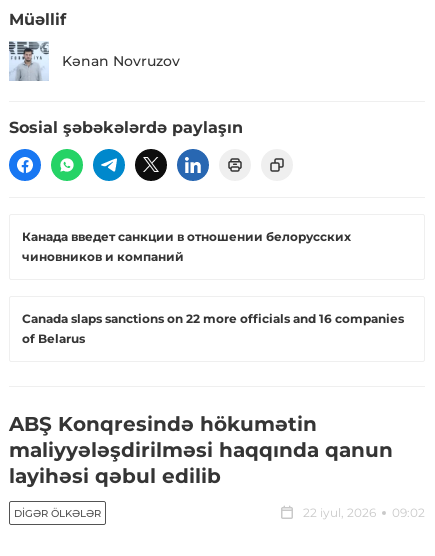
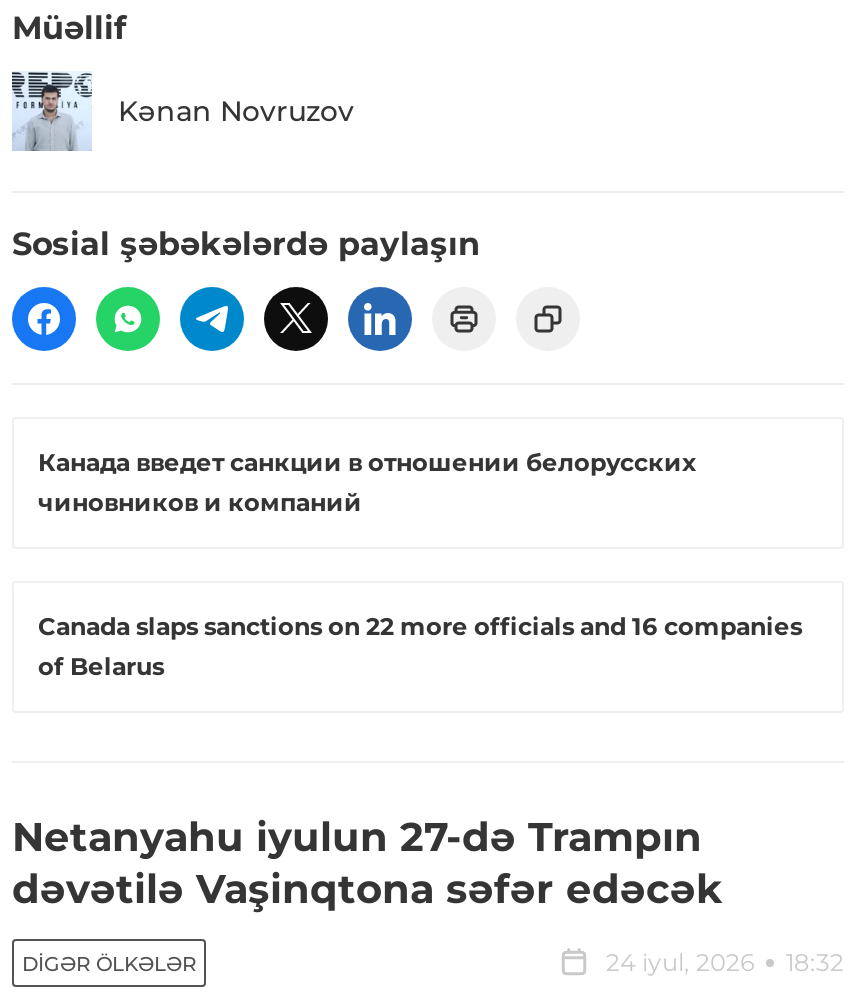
[9,412,393,488] ABŞ Konqresində hökumətin | maliyyələşdirilməsi haqqında qanun | layihəsi qəbul edilib -> [12,814,722,914] Netanyahu iyulun 27-də Trampın | dəvətilə Vaşinqtona səfər edəcək
[303,505,425,520] 22 iyul, 2026 | 09:02 -> [606,948,844,978] 24 iyul, 2026 | 18:32

